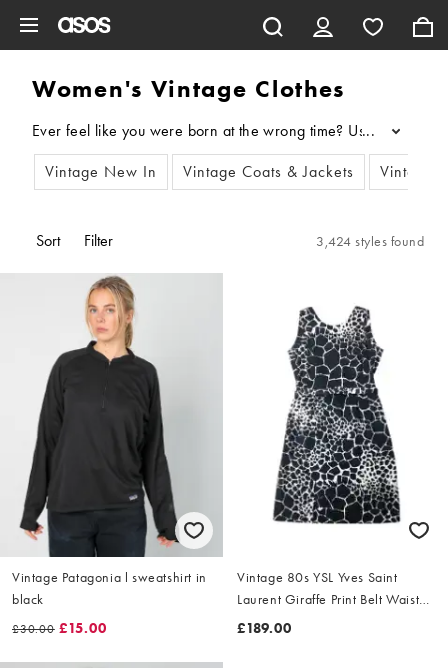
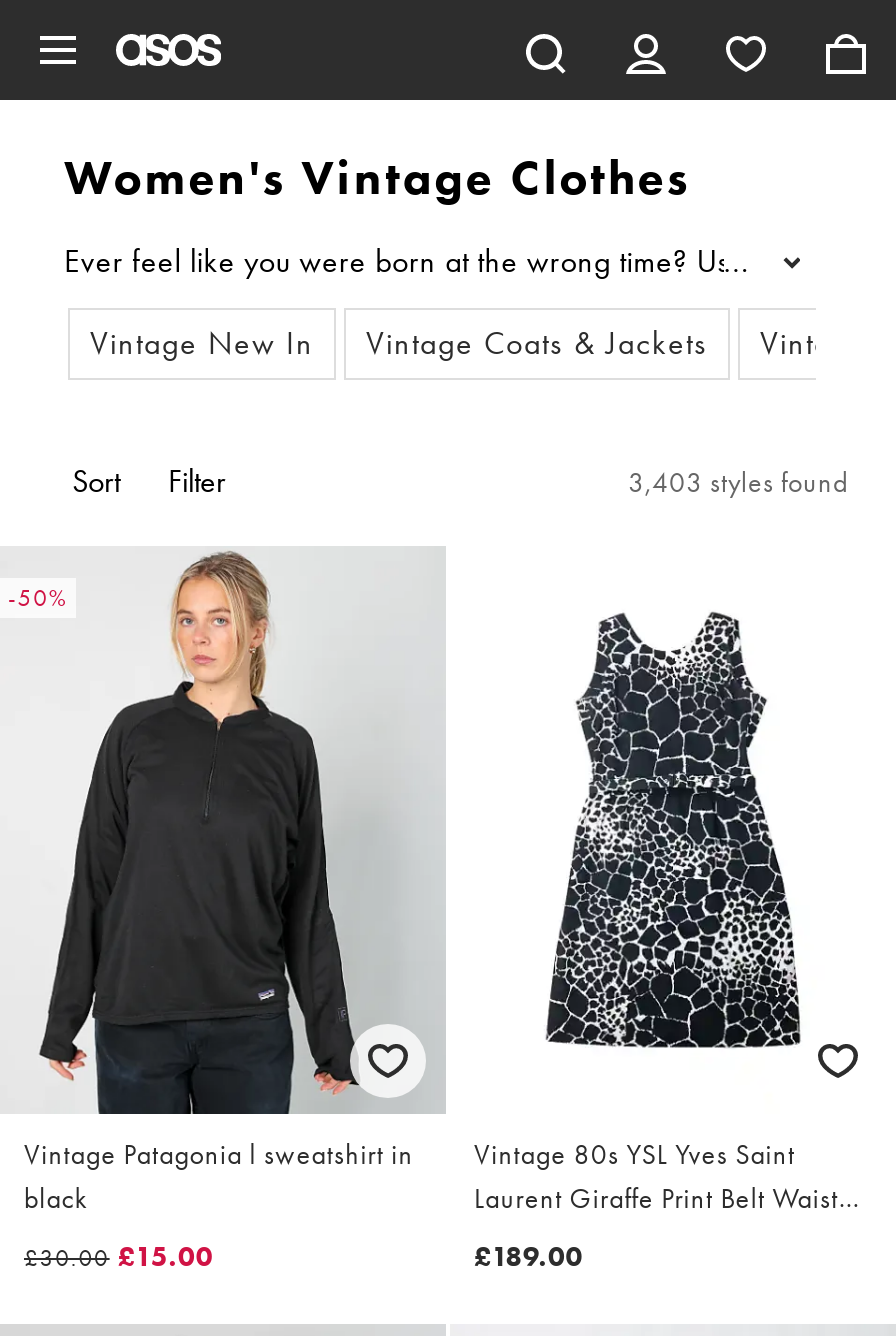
[316,232,424,250] 3,424 styles found -> [8,464,848,614] 3,403 styles found | -50%

